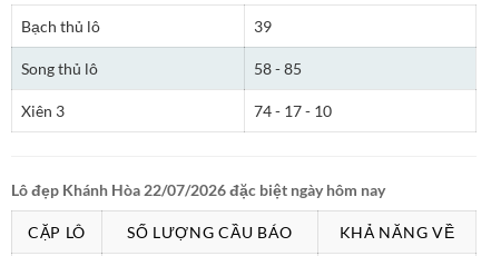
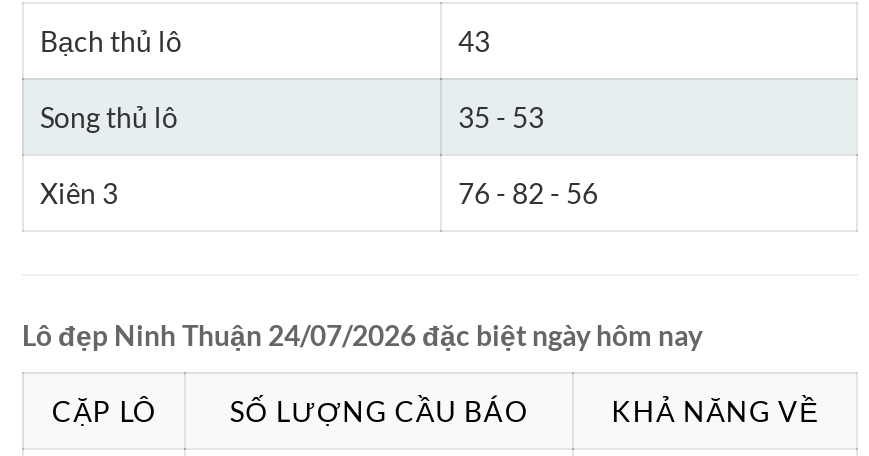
[254,17,272,36] 39 -> [458,25,490,59] 43
[254,59,302,78] 58 - 85 -> [458,101,544,135] 35 - 53
[254,102,332,121] 74 - 17 - 10 -> [458,177,598,211] 76 - 82 - 56
[11,180,385,199] Lô đẹp Khánh Hòa 22/07/2026 đặc biệt ngày hôm nay -> [22,317,702,351] Lô đẹp Ninh Thuận 24/07/2026 đặc biệt ngày hôm nay

